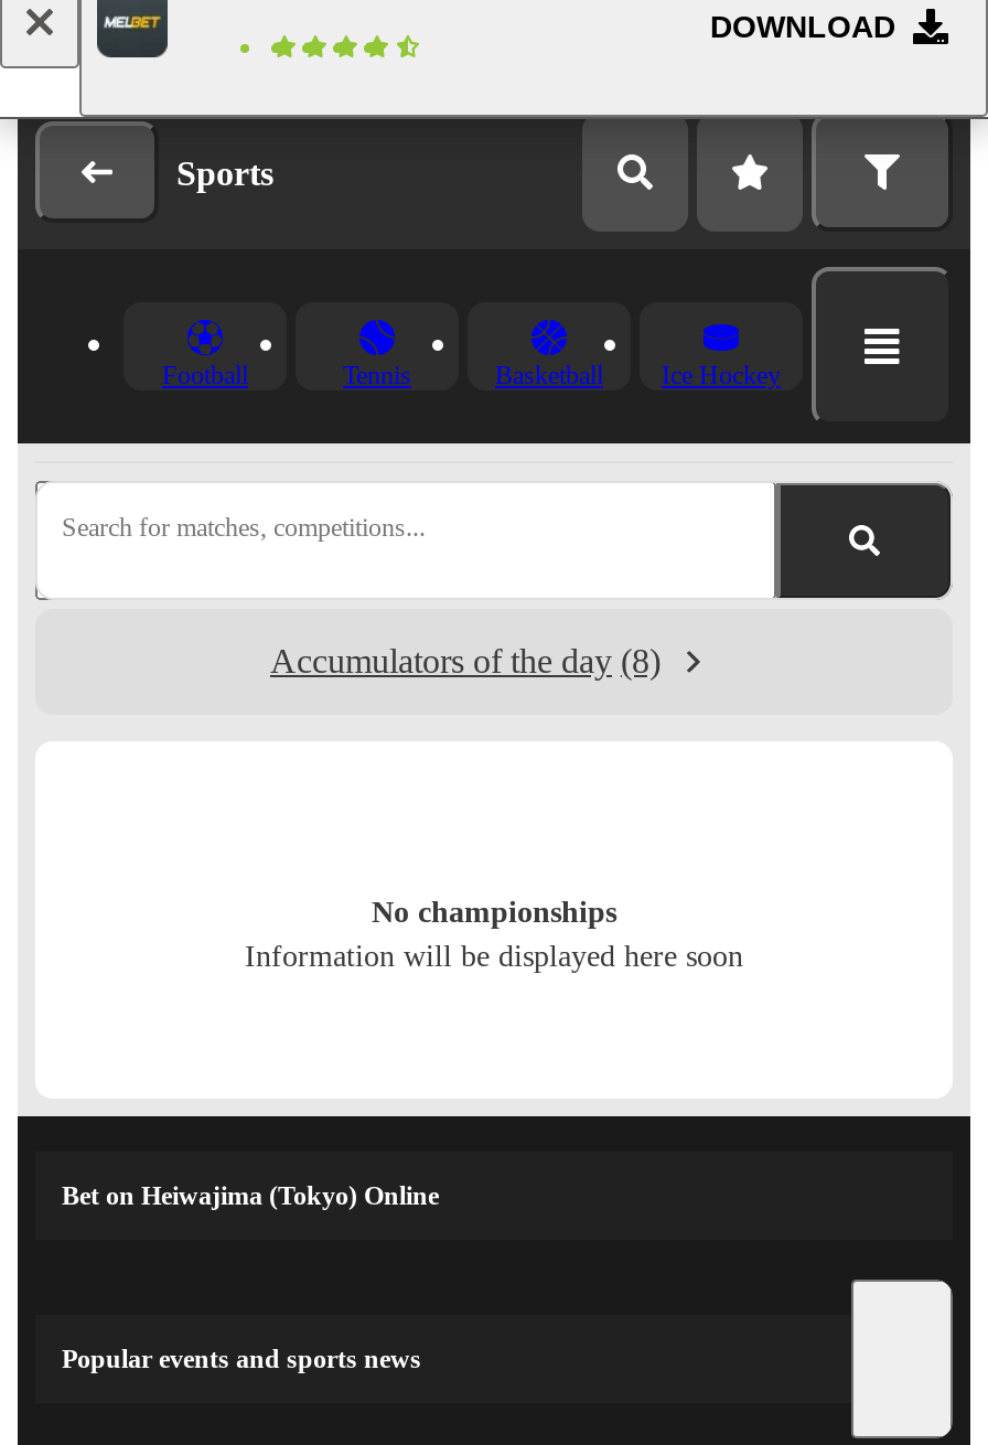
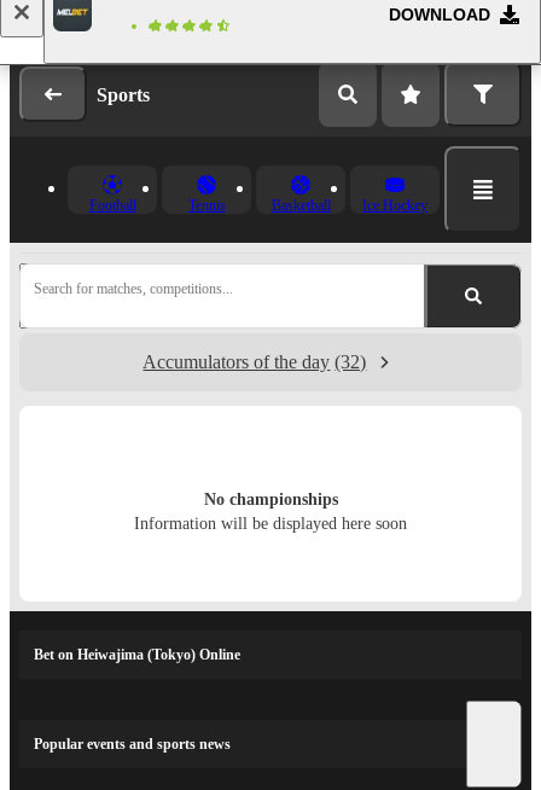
[270,642,661,679] Accumulators of the day (8) -> [143,352,367,372] Accumulators of the day (32)

